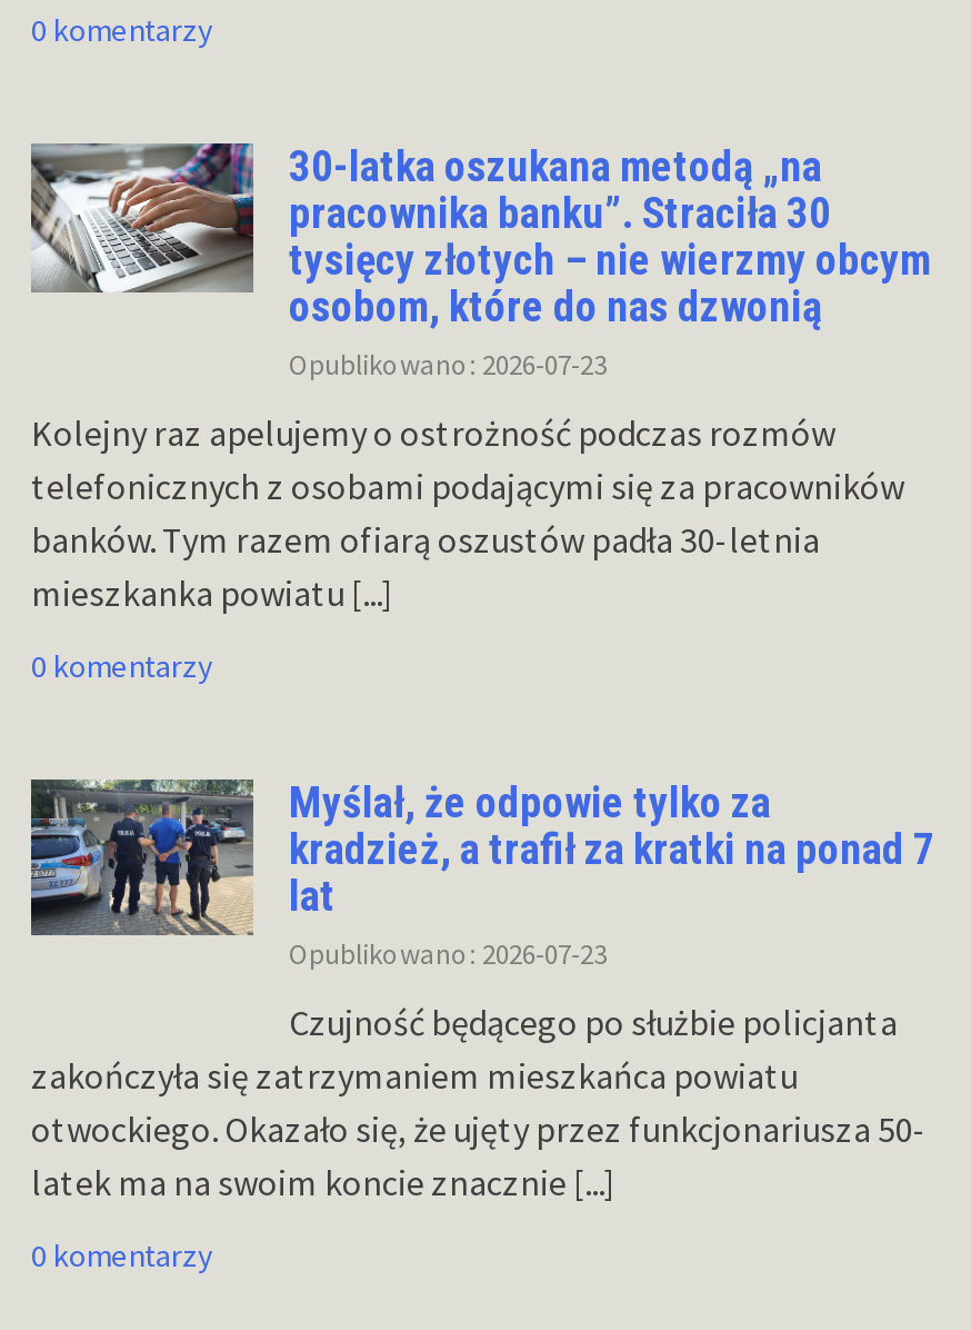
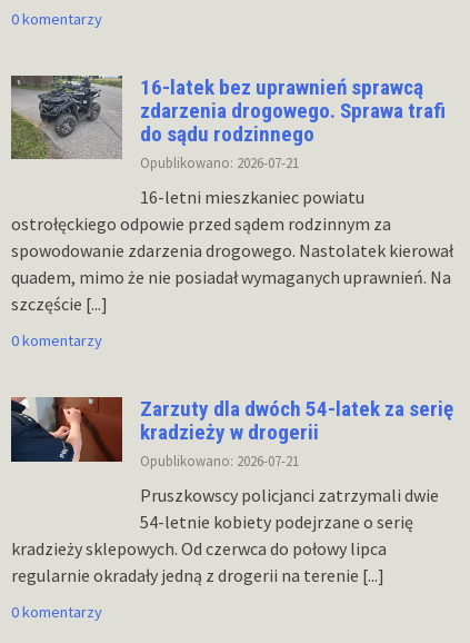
[29,141,931,381] [image] | 30-latka oszukana metodą „na | pracownika banku”. Straciła 30 | tysięcy złotych – nie wierzmy obcym | osobom, które do nas dzwonią | Opublikowano: 2026-07-23 -> [10,75,446,171] [image] | 16-latek bez uprawnień sprawcą | zdarzenia drogowego. Sprawa trafi | do sądu rodzinnego | Opublikowano: 2026-07-21
[31,410,904,615] Kolejny raz apelujemy o ostrożność podczas rozmów | telefonicznych z osobami podającymi się za pracowników | banków. Tym razem ofiarą oszustów padła 30-letnia | mieszkanka powiatu [...] -> [11,186,453,315] 16-letni mieszkaniec powiatu | ostrołęckiego odpowie przed sądem rodzinnym za | spowodowanie zdarzenia drogowego. Nastolatek kierował | quadem, mimo że nie posiadał wymaganych uprawnień. Na | szczęście [...]
[29,777,935,970] [image] | Myślał, że odpowie tylko za | kradzież, a trafił za kratki na ponad 7 | lat | Opublikowano: 2026-07-23 -> [11,396,453,469] [image] | Zarzuty dla dwóch 54-latek za serię | kradzieży w drogerii | Opublikowano: 2026-07-21
[31,999,927,1204] Czujność będącego po służbie policjanta | zakończyła się zatrzymaniem mieszkańca powiatu | otwockiego. Okazało się, że ujęty przez funkcjonariusza 50- | latek ma na swoim koncie znacznie [...] -> [11,484,439,586] Pruszkowscy policjanci zatrzymali dwie | 54-letnie kobiety podejrzane o serię | kradzieży sklepowych. Od czerwca do połowy lipca | regularnie okradały jedną z drogerii na terenie [...]

